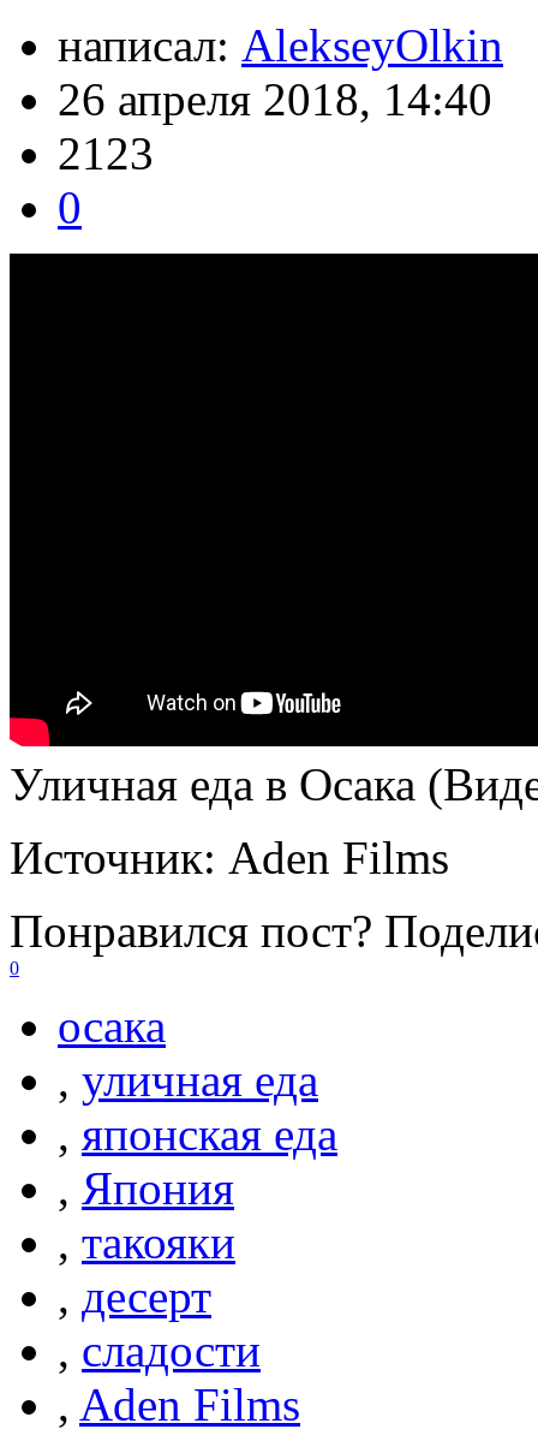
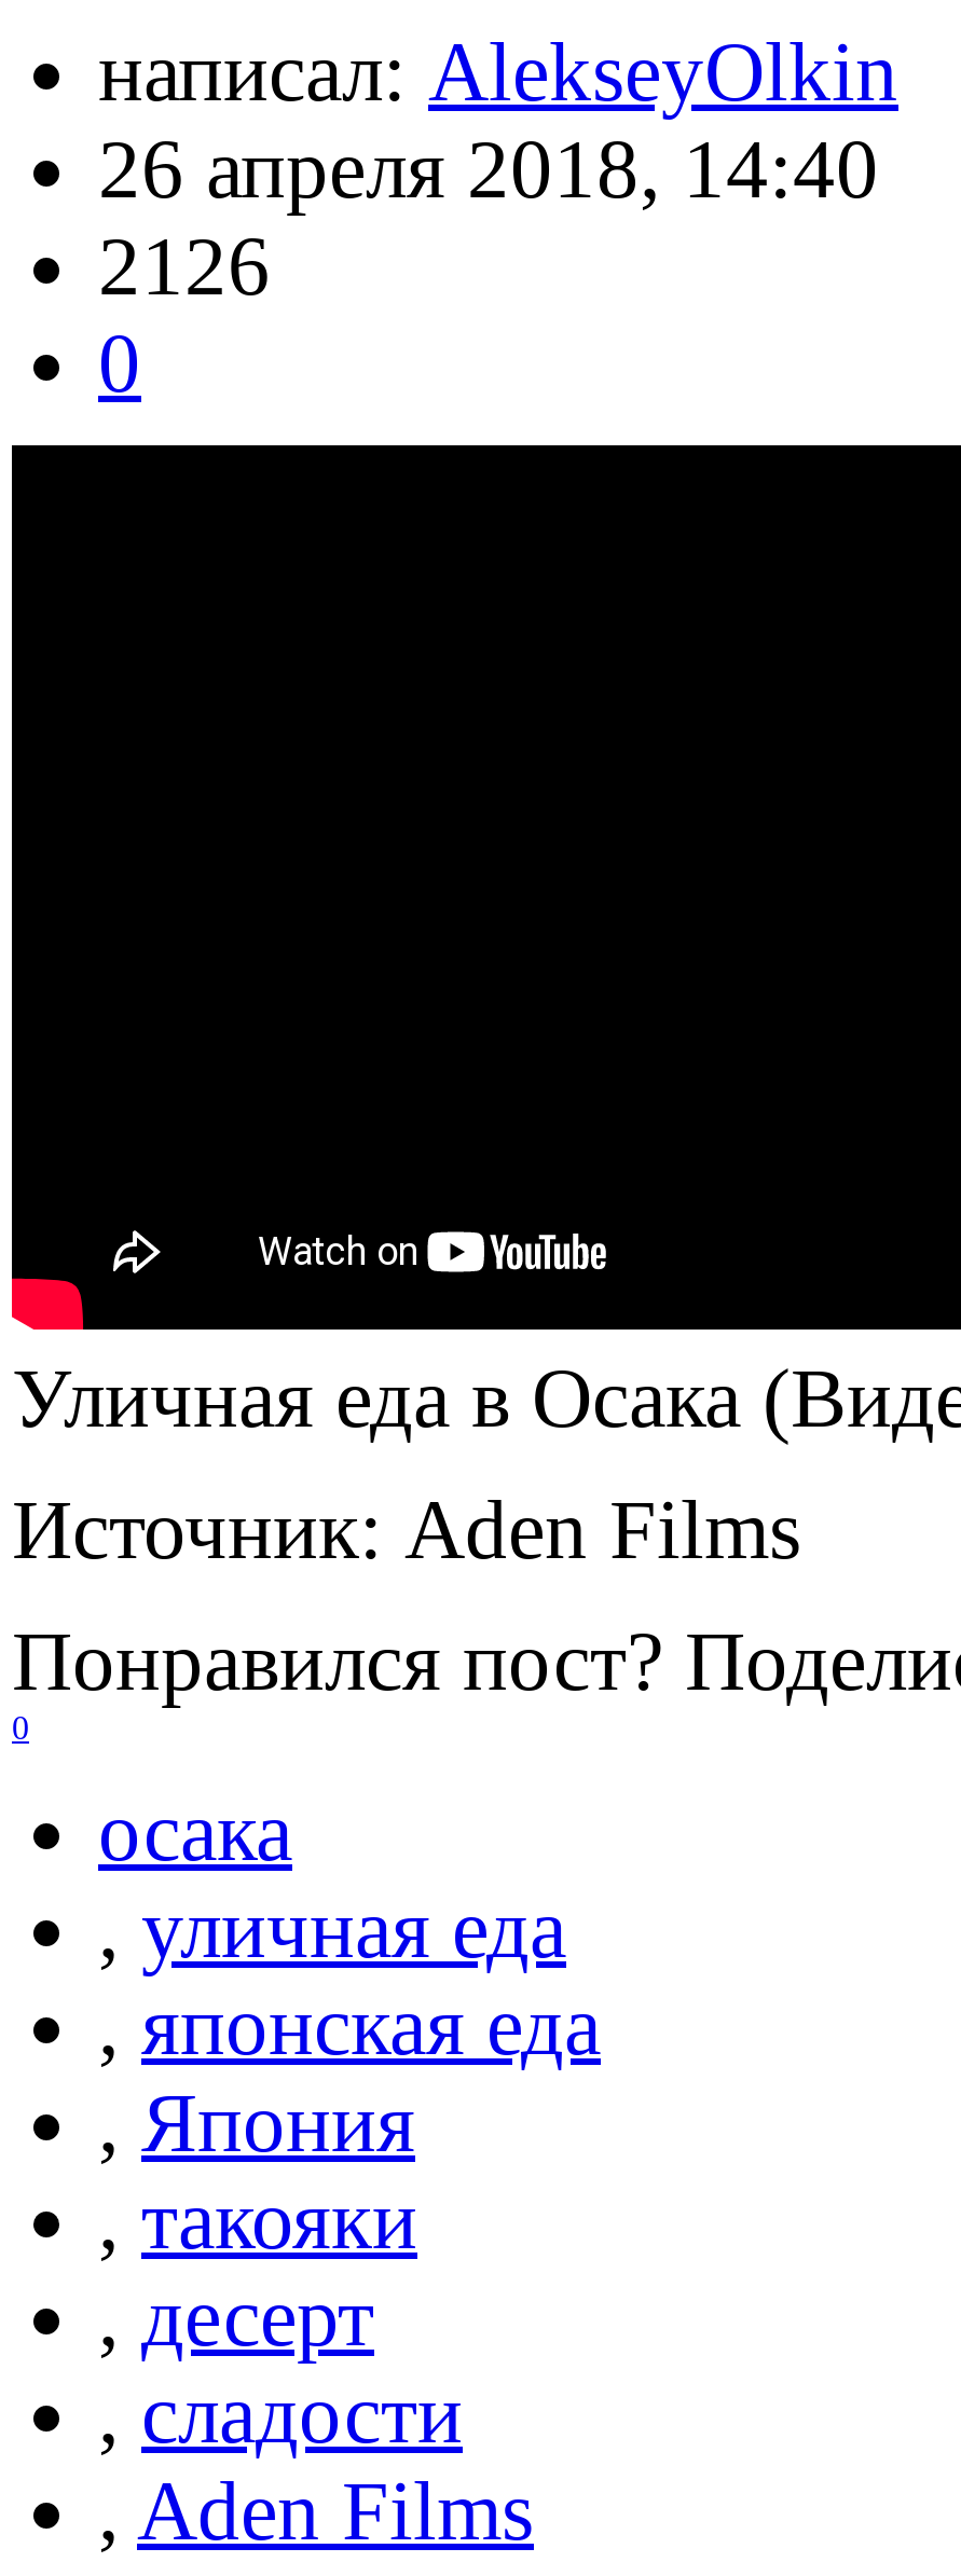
[58,127,154,179] 2123 -> [98,218,271,311] 2126

